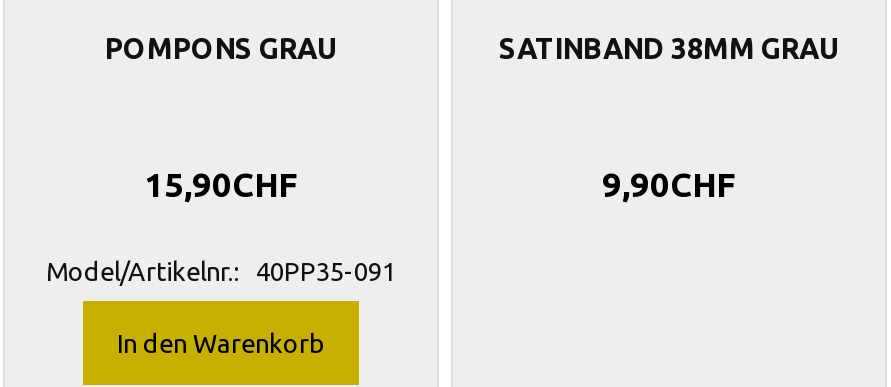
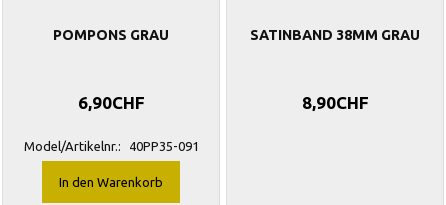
[144,166,298,204] 15,90CHF -> [77,93,144,112] 6,90CHF
[602,166,736,204] 9,90CHF -> [301,93,368,112] 8,90CHF

